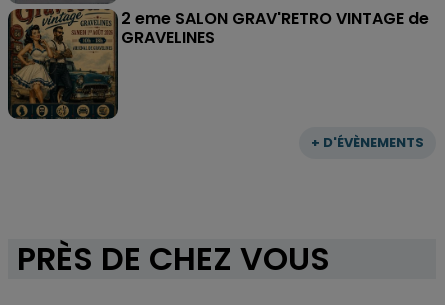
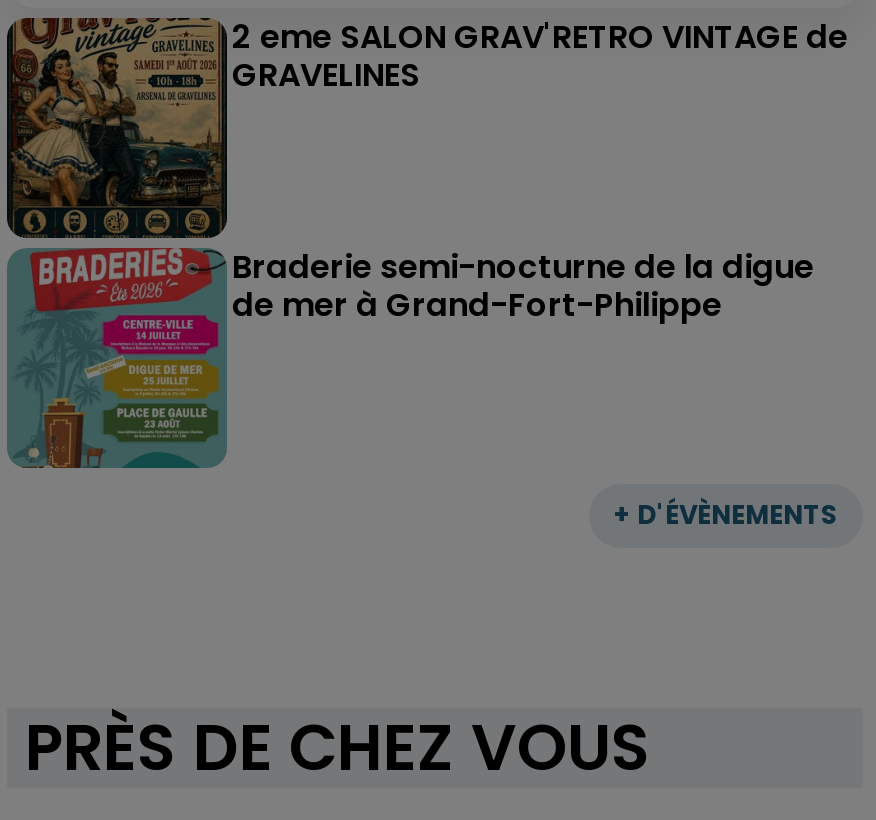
none -> [9,243,814,470] [image] | Braderie semi-nocturne de la digue | de mer à Grand-Fort-Philippe

